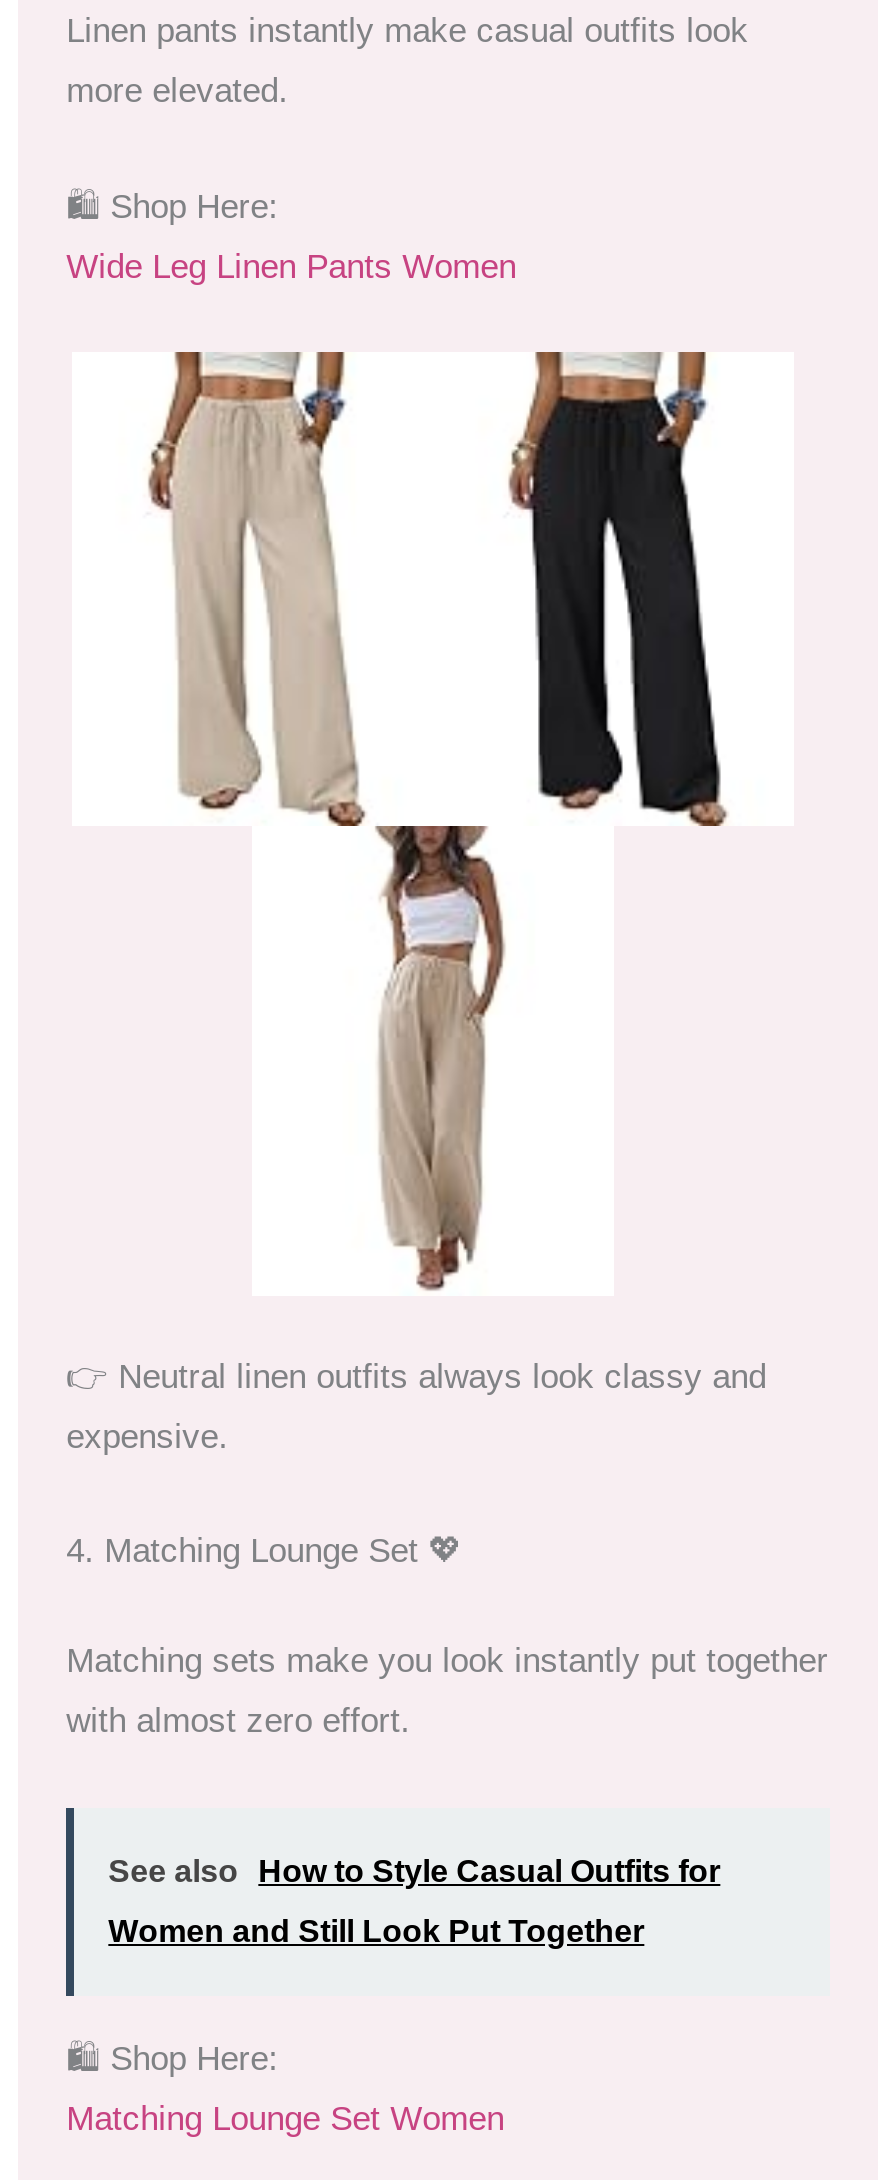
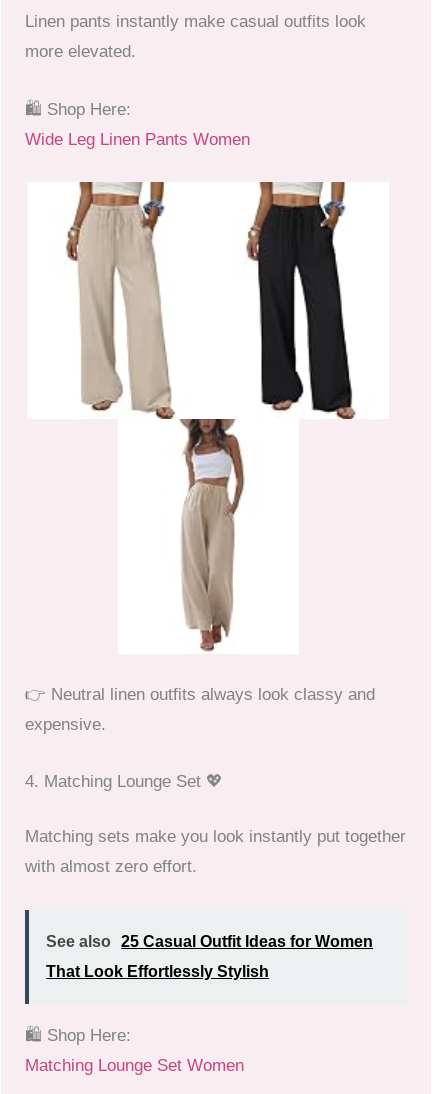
[108,1853,720,1887] See also How to Style Casual Outfits for -> [46,932,373,949] See also 25 Casual Outfit Ideas for Women
[108,1913,644,1947] Women and Still Look Put Together -> [46,962,269,979] That Look Effortlessly Stylish

